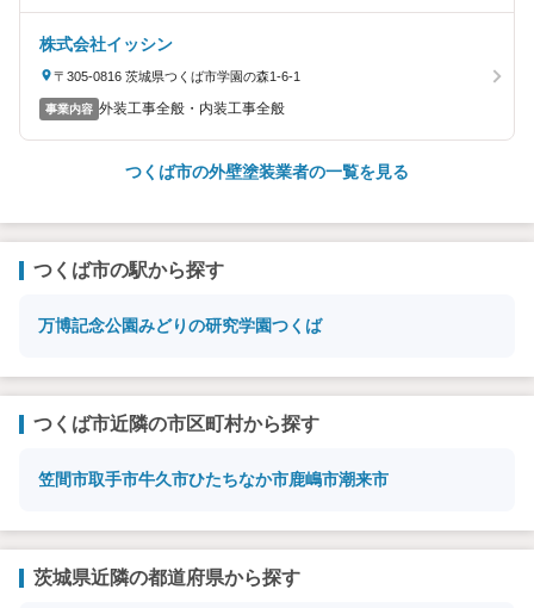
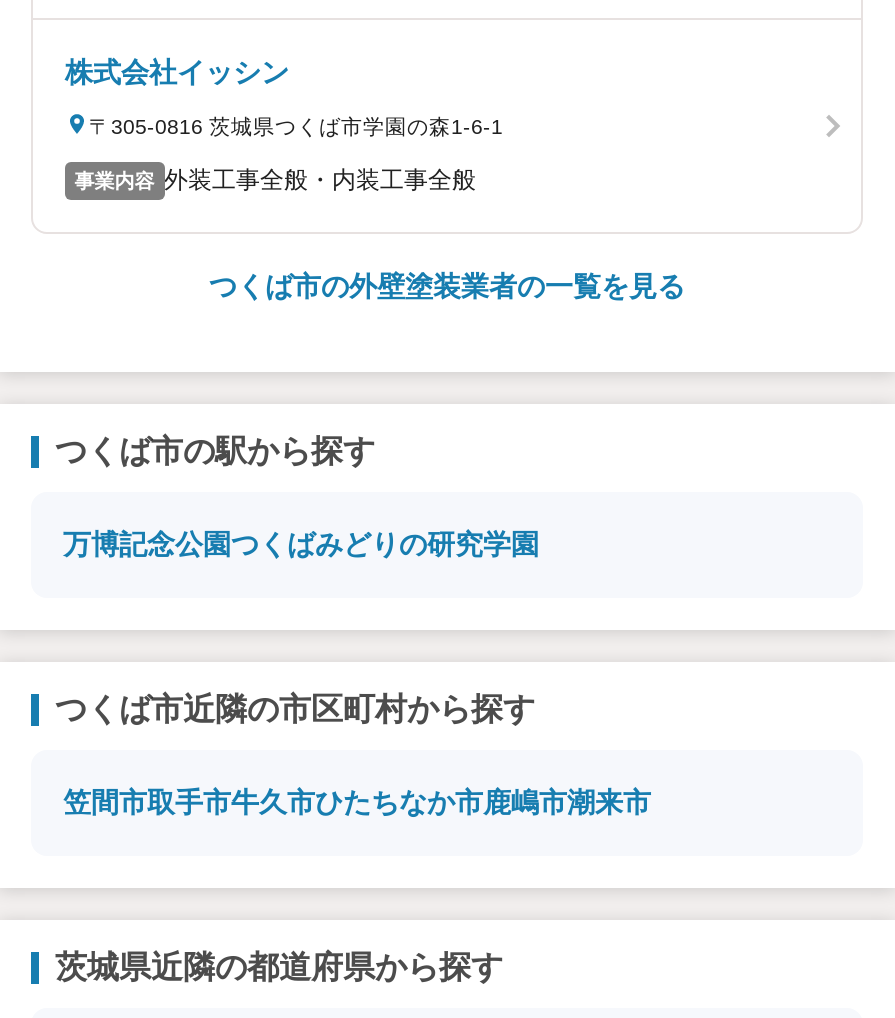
[38,316,322,335] 万博記念公園みどりの研究学園つくば -> [63,528,539,560] 万博記念公園つくばみどりの研究学園

